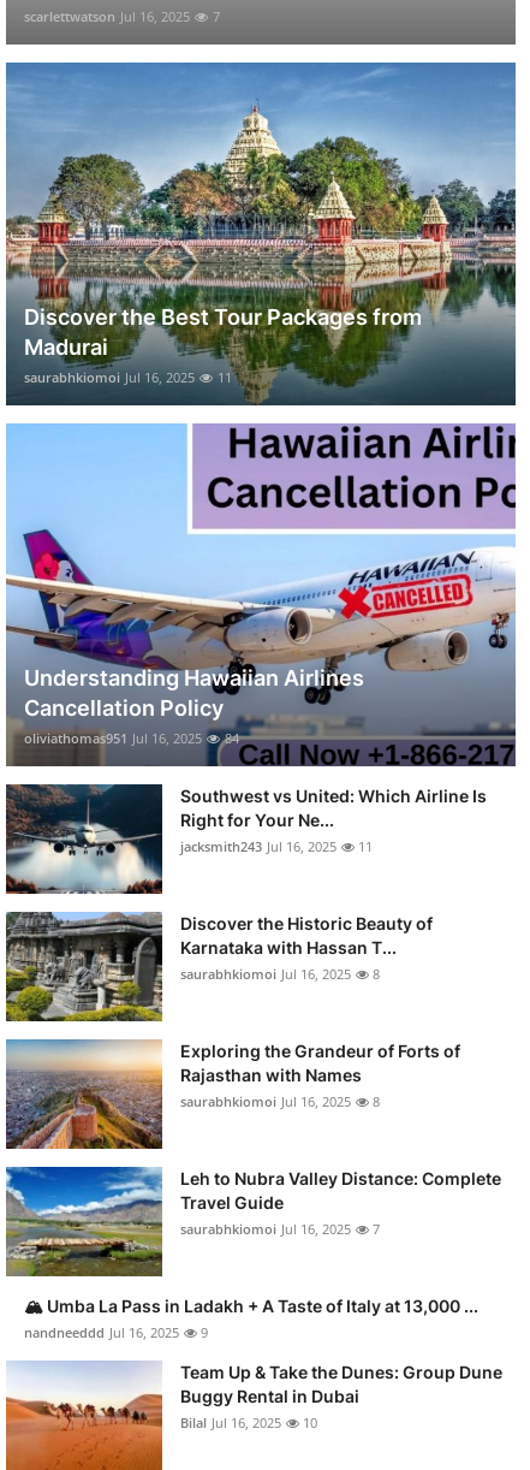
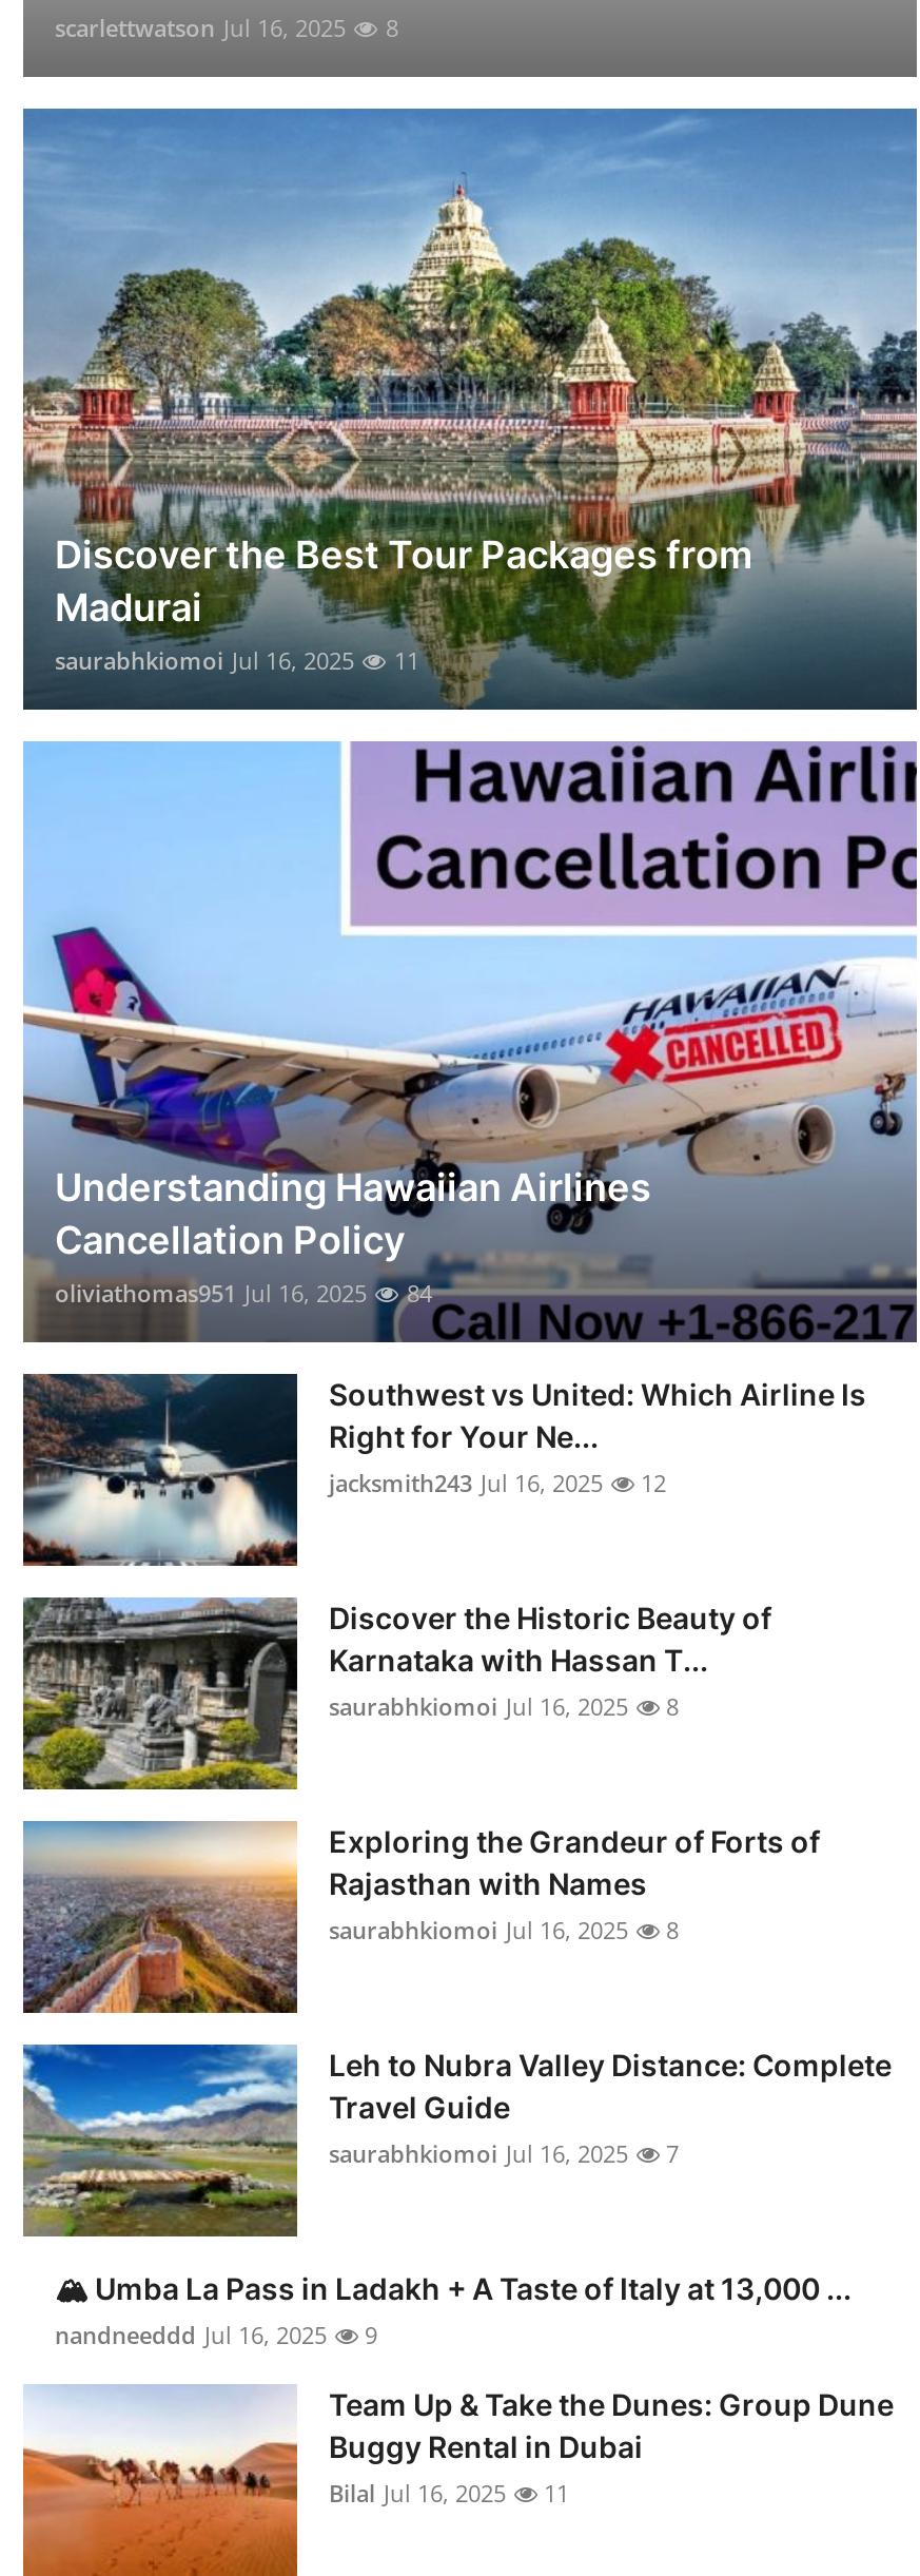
[24,7,220,25] scarlettwatson Jul 16, 2025 7 -> [55,11,398,43] scarlettwatson Jul 16, 2025 8
[180,837,373,855] jacksmith243 Jul 16, 2025 11 -> [329,1466,666,1498] jacksmith243 Jul 16, 2025 12
[180,1413,317,1431] Bilal Jul 16, 2025 10 -> [329,2476,569,2508] Bilal Jul 16, 2025 11

